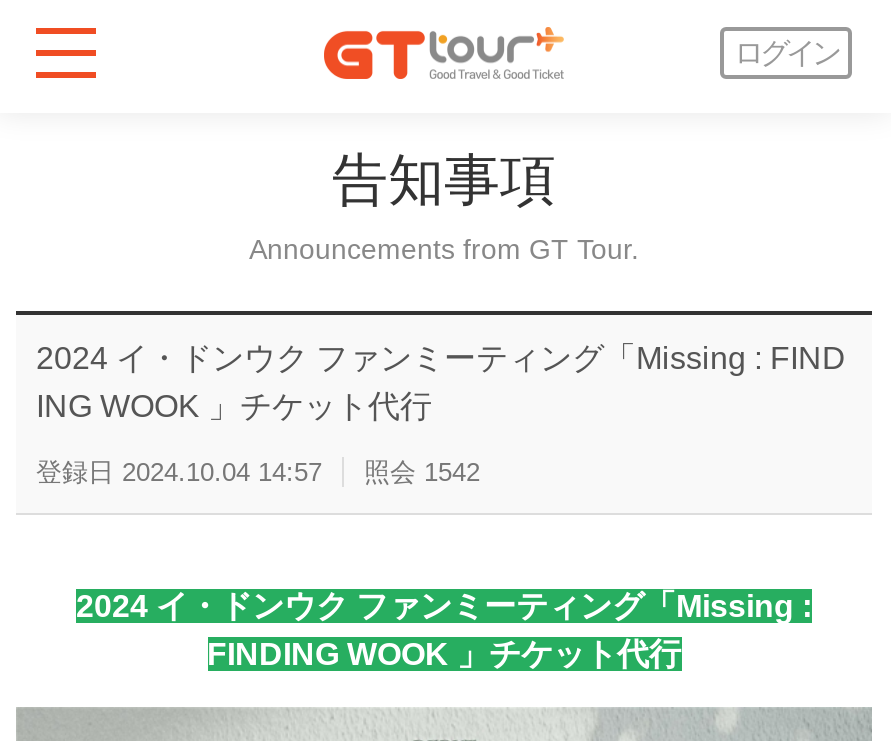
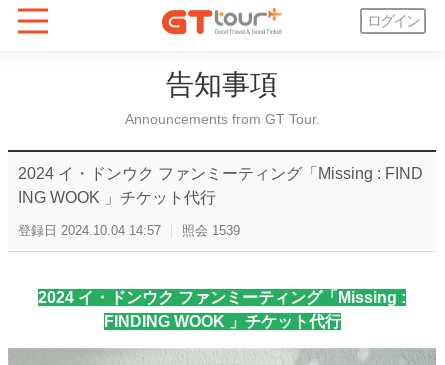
[36,457,480,487] 登録日2024.10.04 14:57 照会1542 -> [18,223,240,238] 登録日2024.10.04 14:57 照会1539

